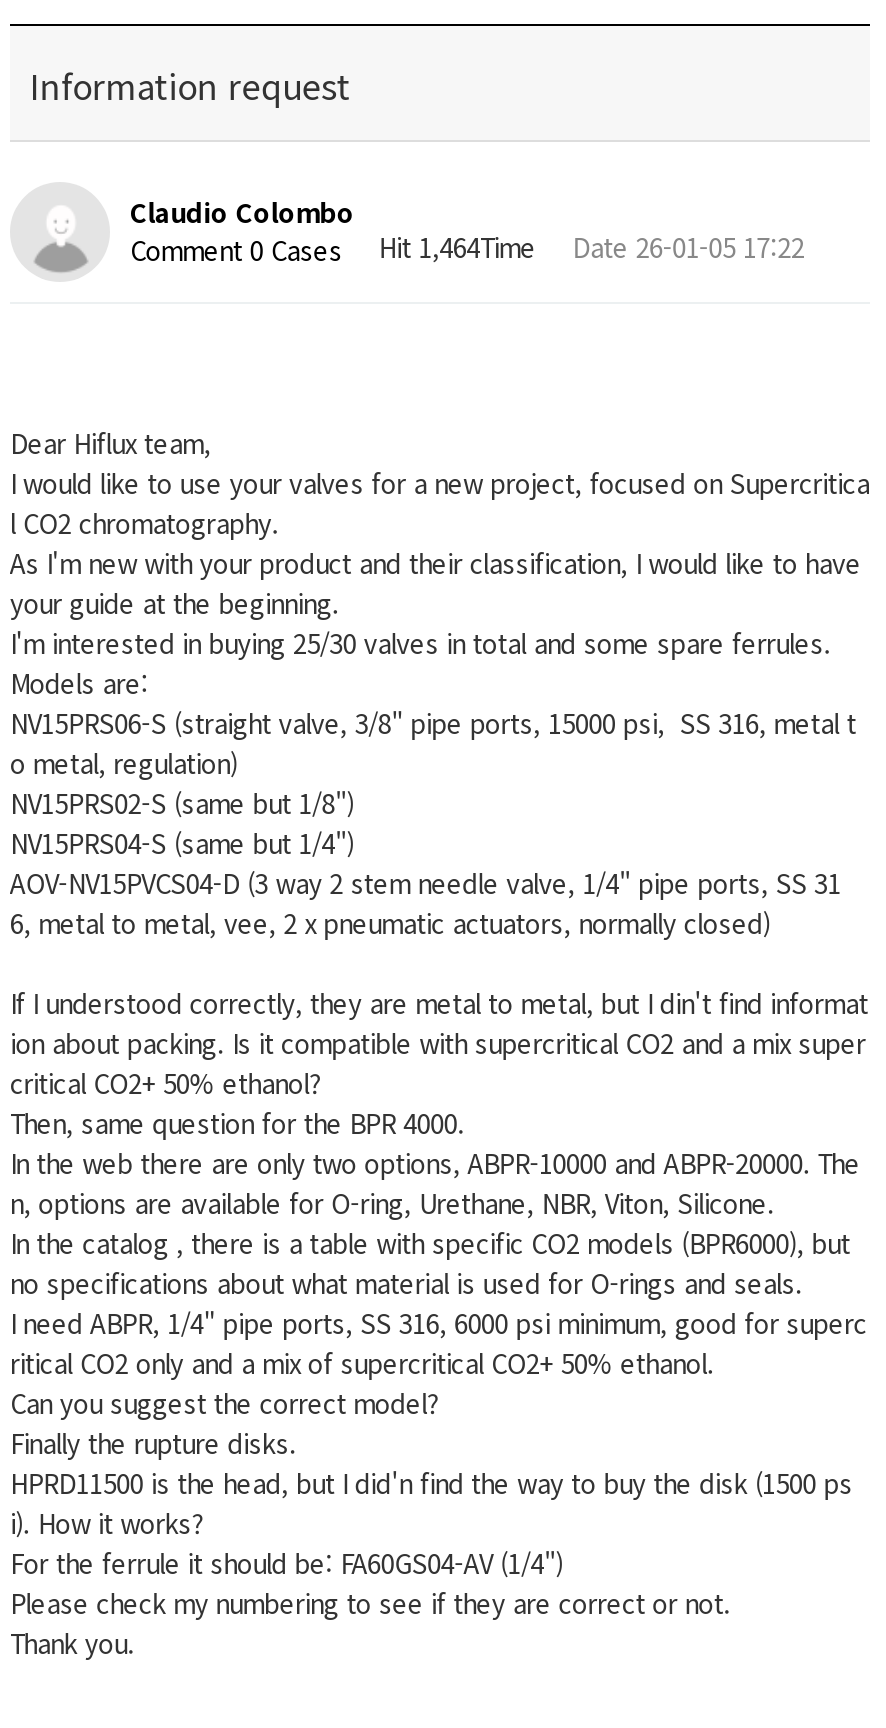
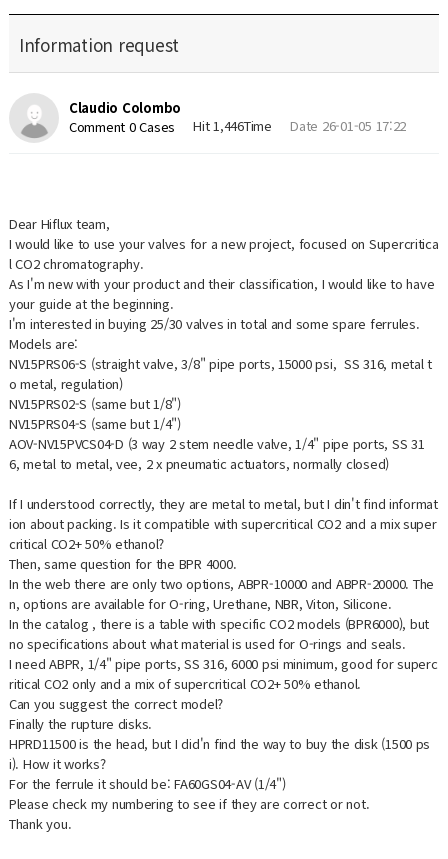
[130,229,804,270] Comment 0 Cases Hit 1,464Time Date 26-01-05 17:22 -> [69,116,406,137] Comment 0 Cases Hit 1,446Time Date 26-01-05 17:22

